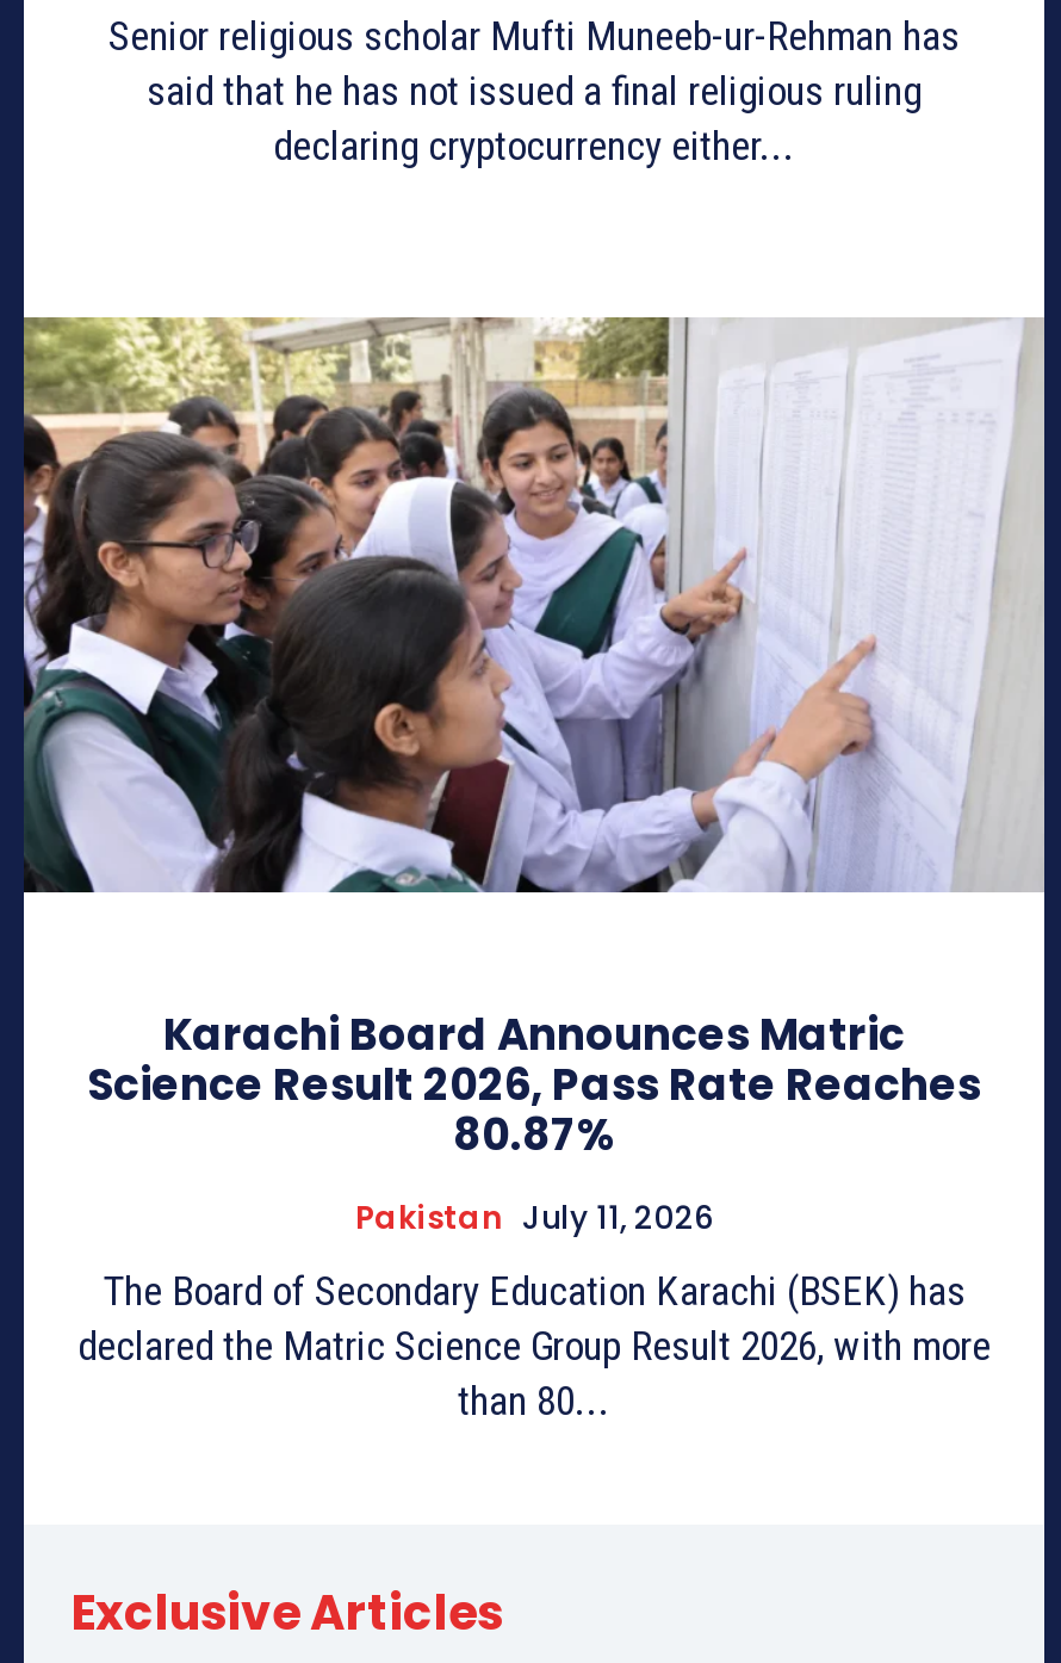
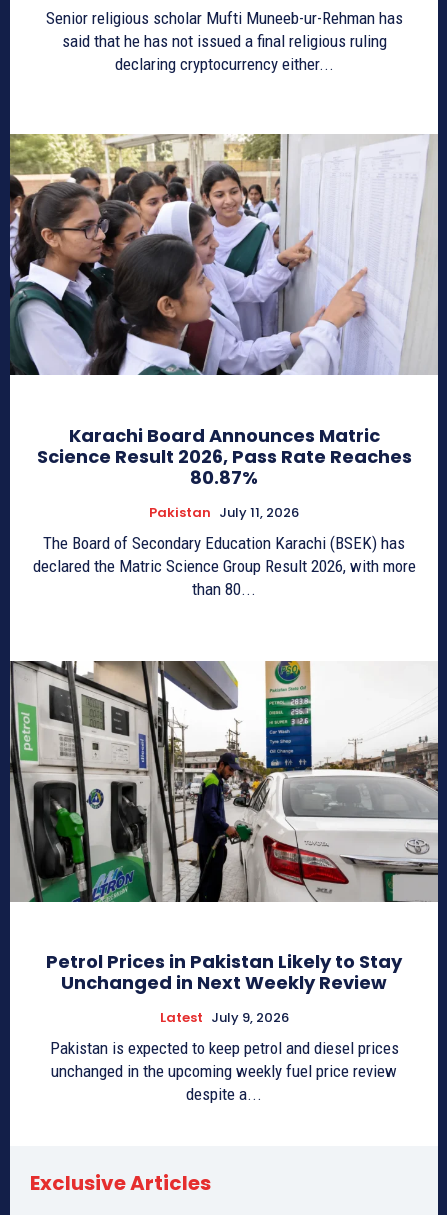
none -> [10,660,438,903] [image]
none -> [46,949,402,1104] Petrol Prices in Pakistan Likely to Stay | Unchanged in Next Weekly Review | Latest July 9, 2026 | Pakistan is expected to keep petrol and diesel prices | unchanged in the upcoming weekly fuel price review | despite a...

